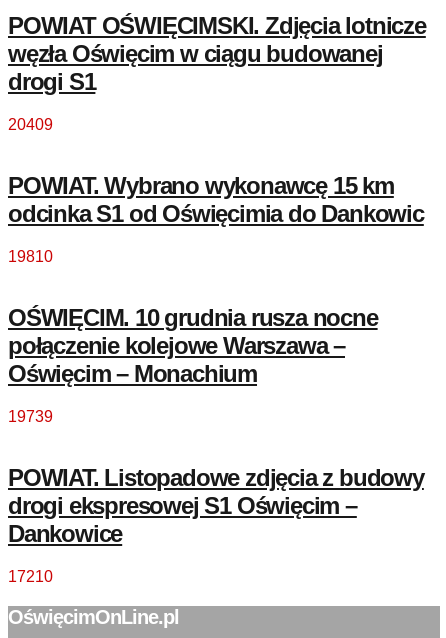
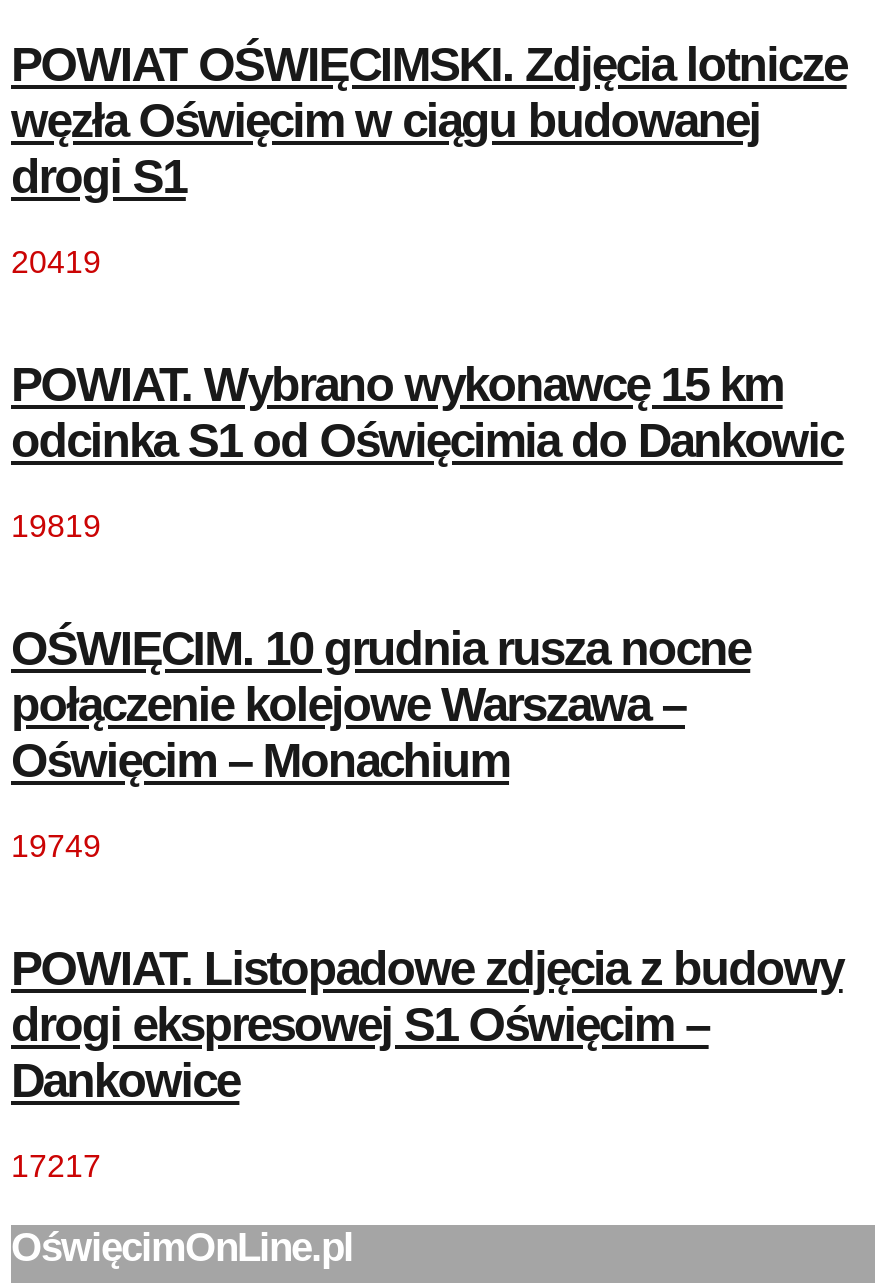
[8,116,53,133] 20409 -> [11,245,101,279] 20419
[8,248,53,265] 19810 -> [11,509,101,543] 19819
[8,408,53,425] 19739 -> [11,828,101,862] 19749
[8,567,53,584] 17210 -> [11,1148,101,1182] 17217

